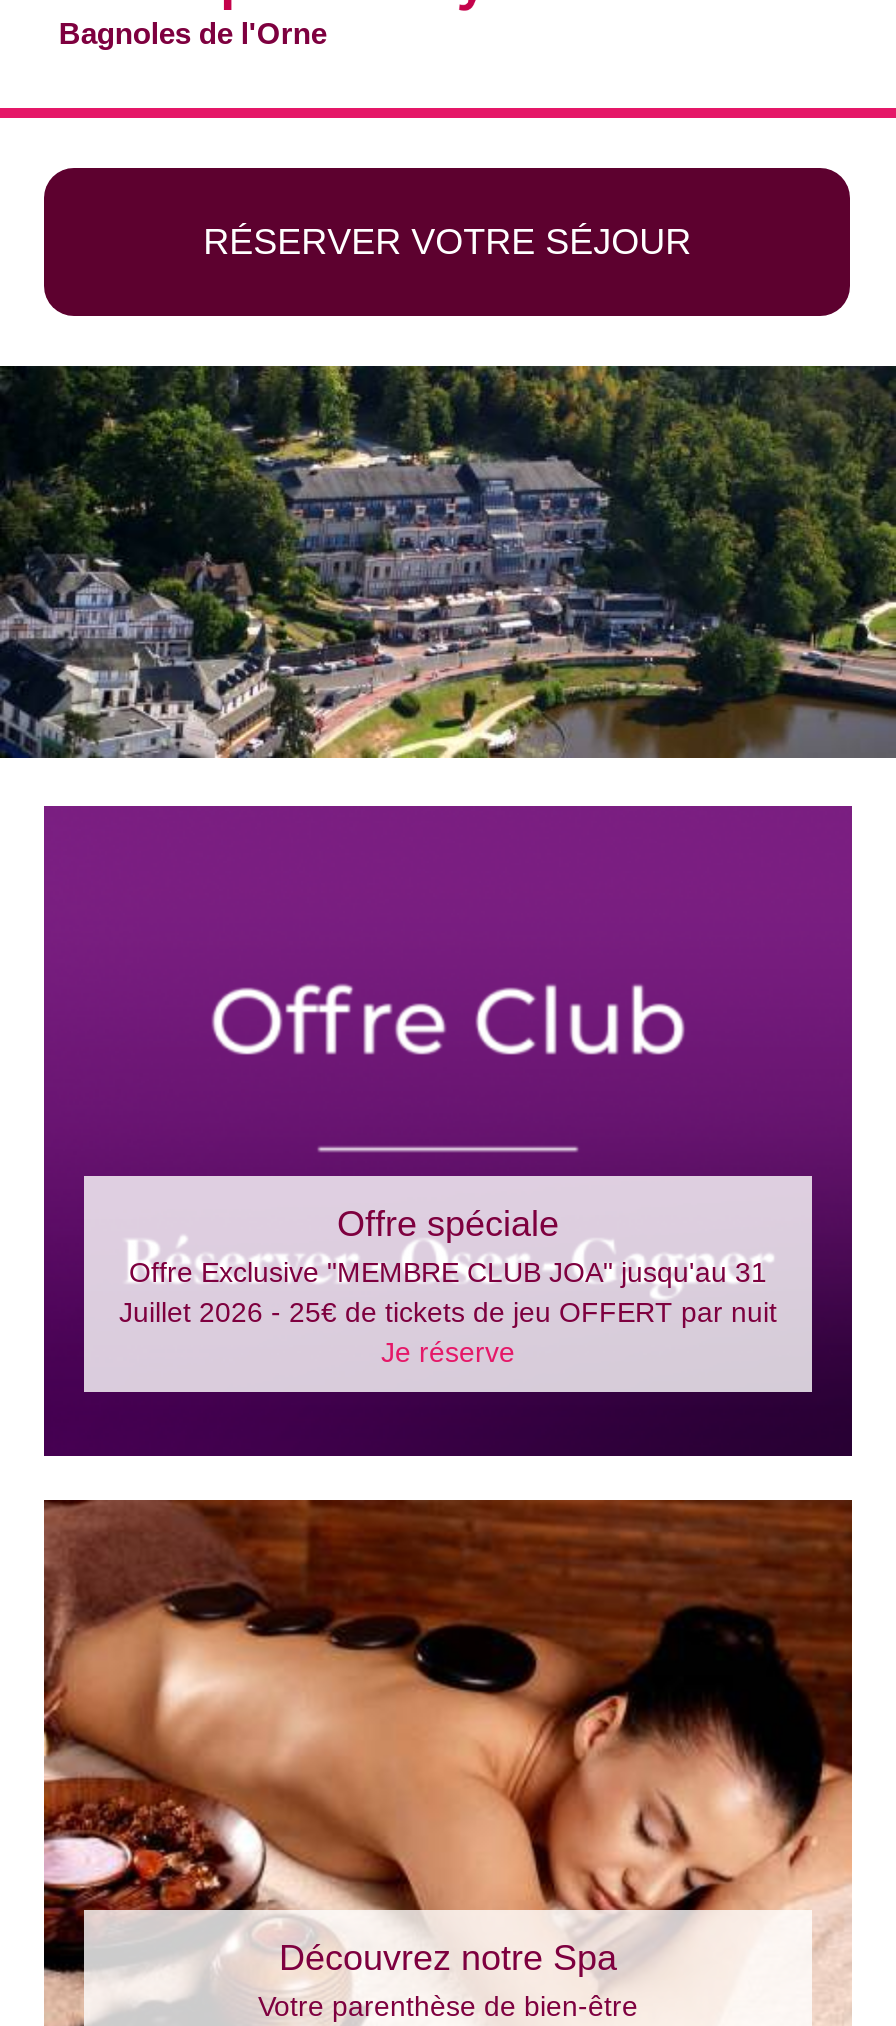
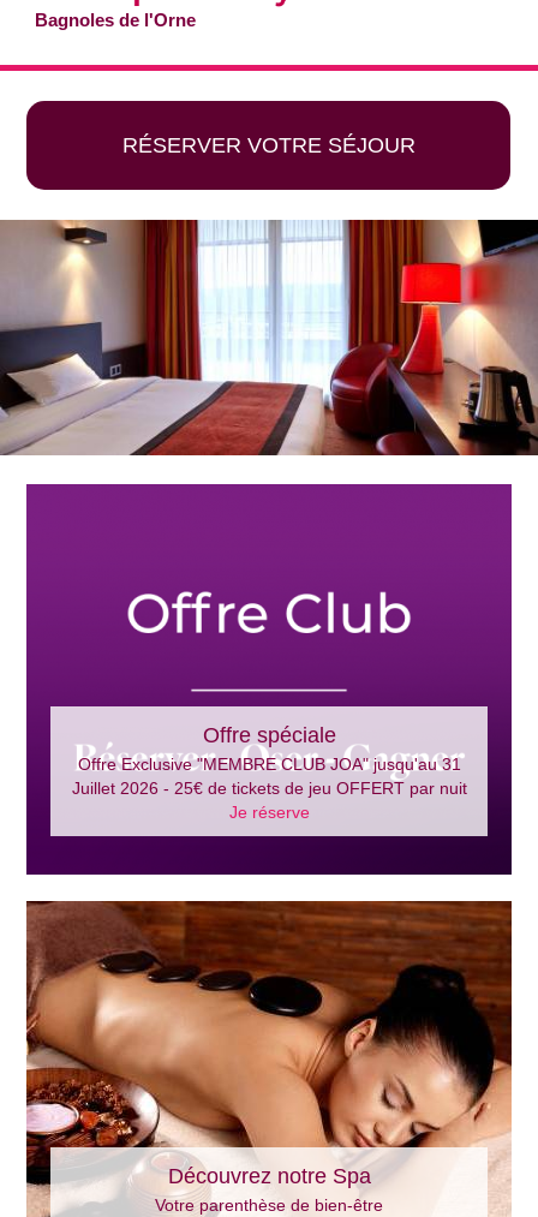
[6,364,890,760] [image] -> [4,219,534,457] [image]

